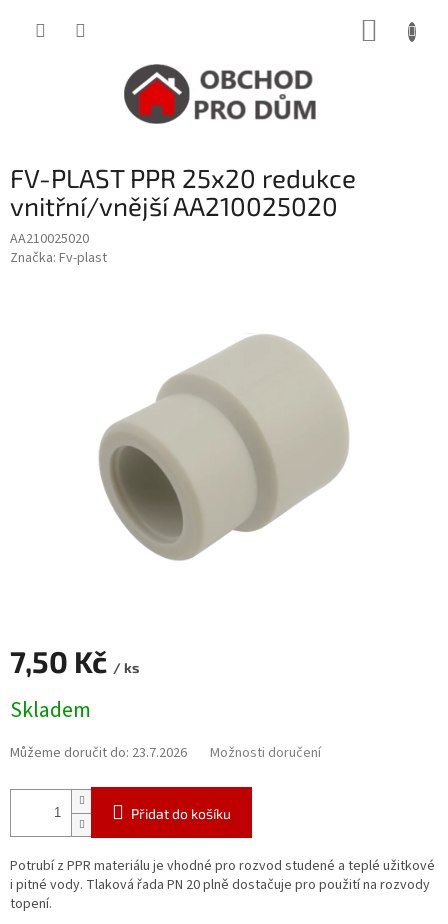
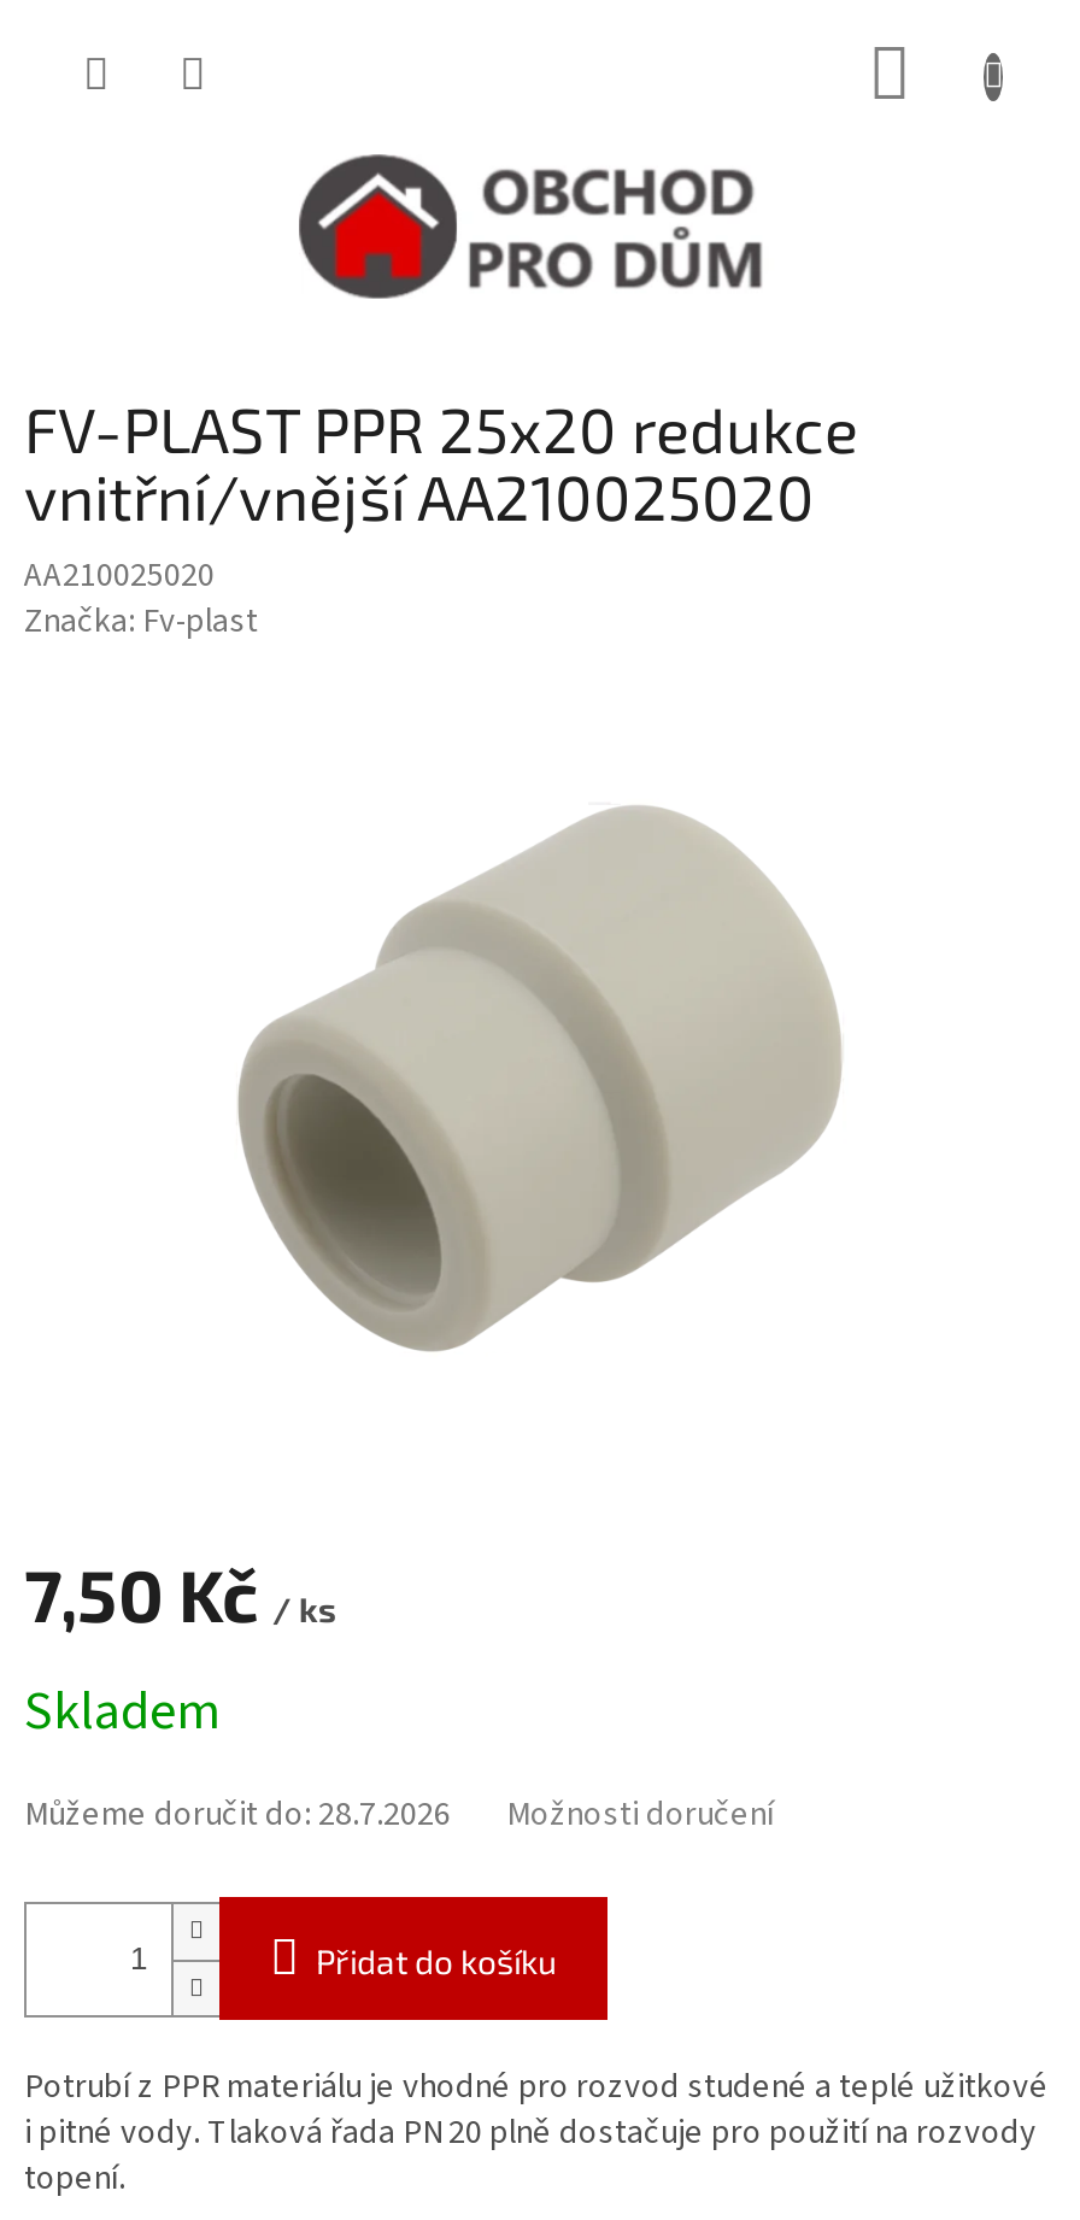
[10,743,187,763] Můžeme doručit do: 23.7.2026 -> [24,1792,451,1840] Můžeme doručit do: 28.7.2026

